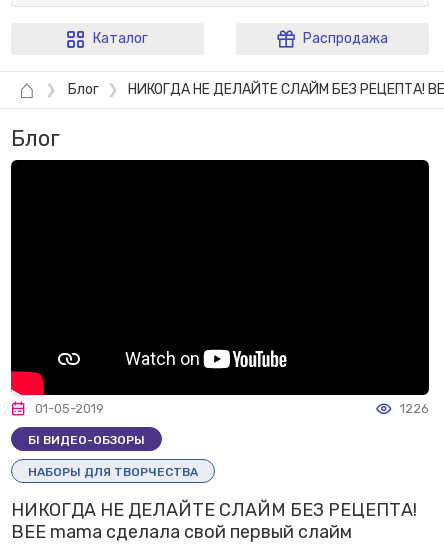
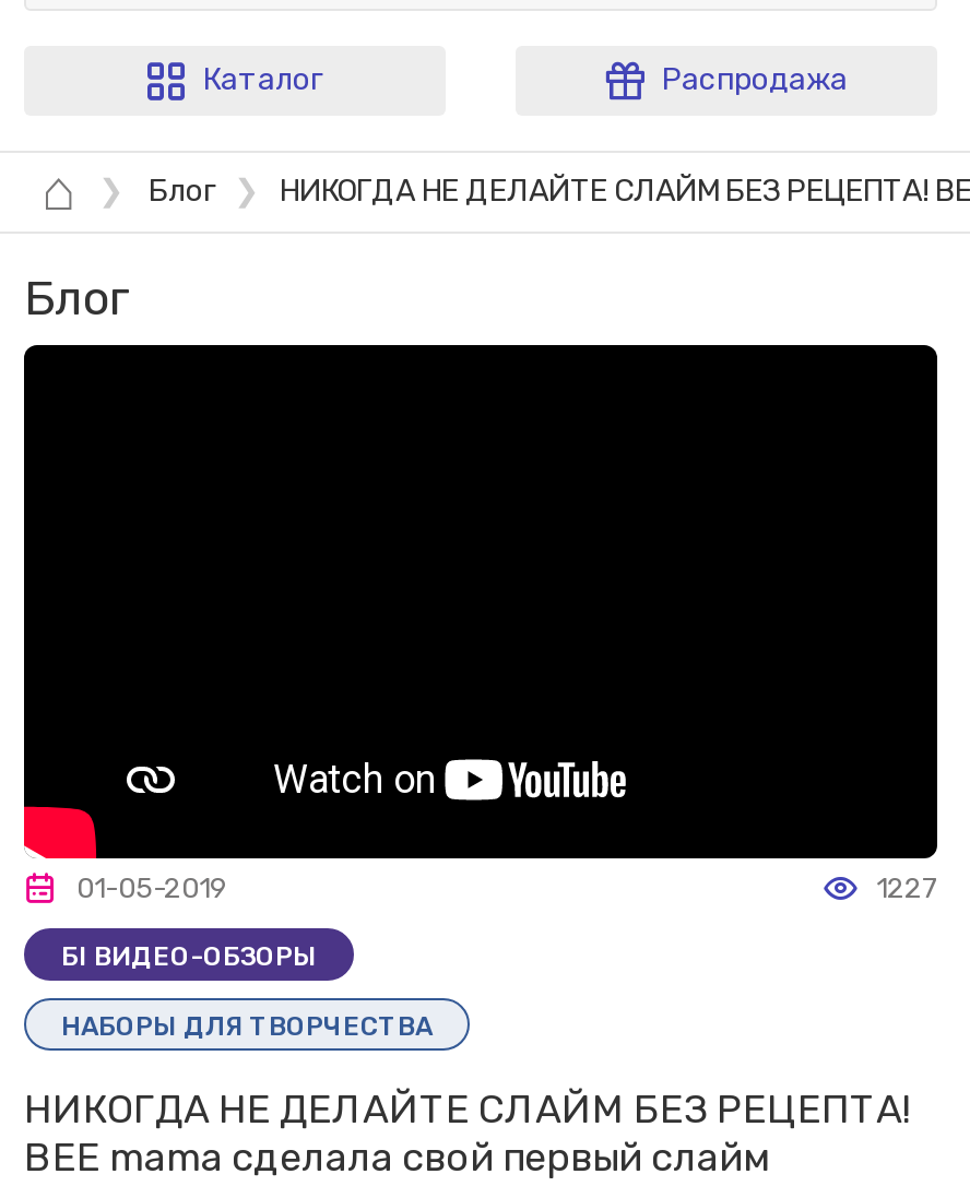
[400,401,429,416] 1226 -> [876,873,937,905] 1227

